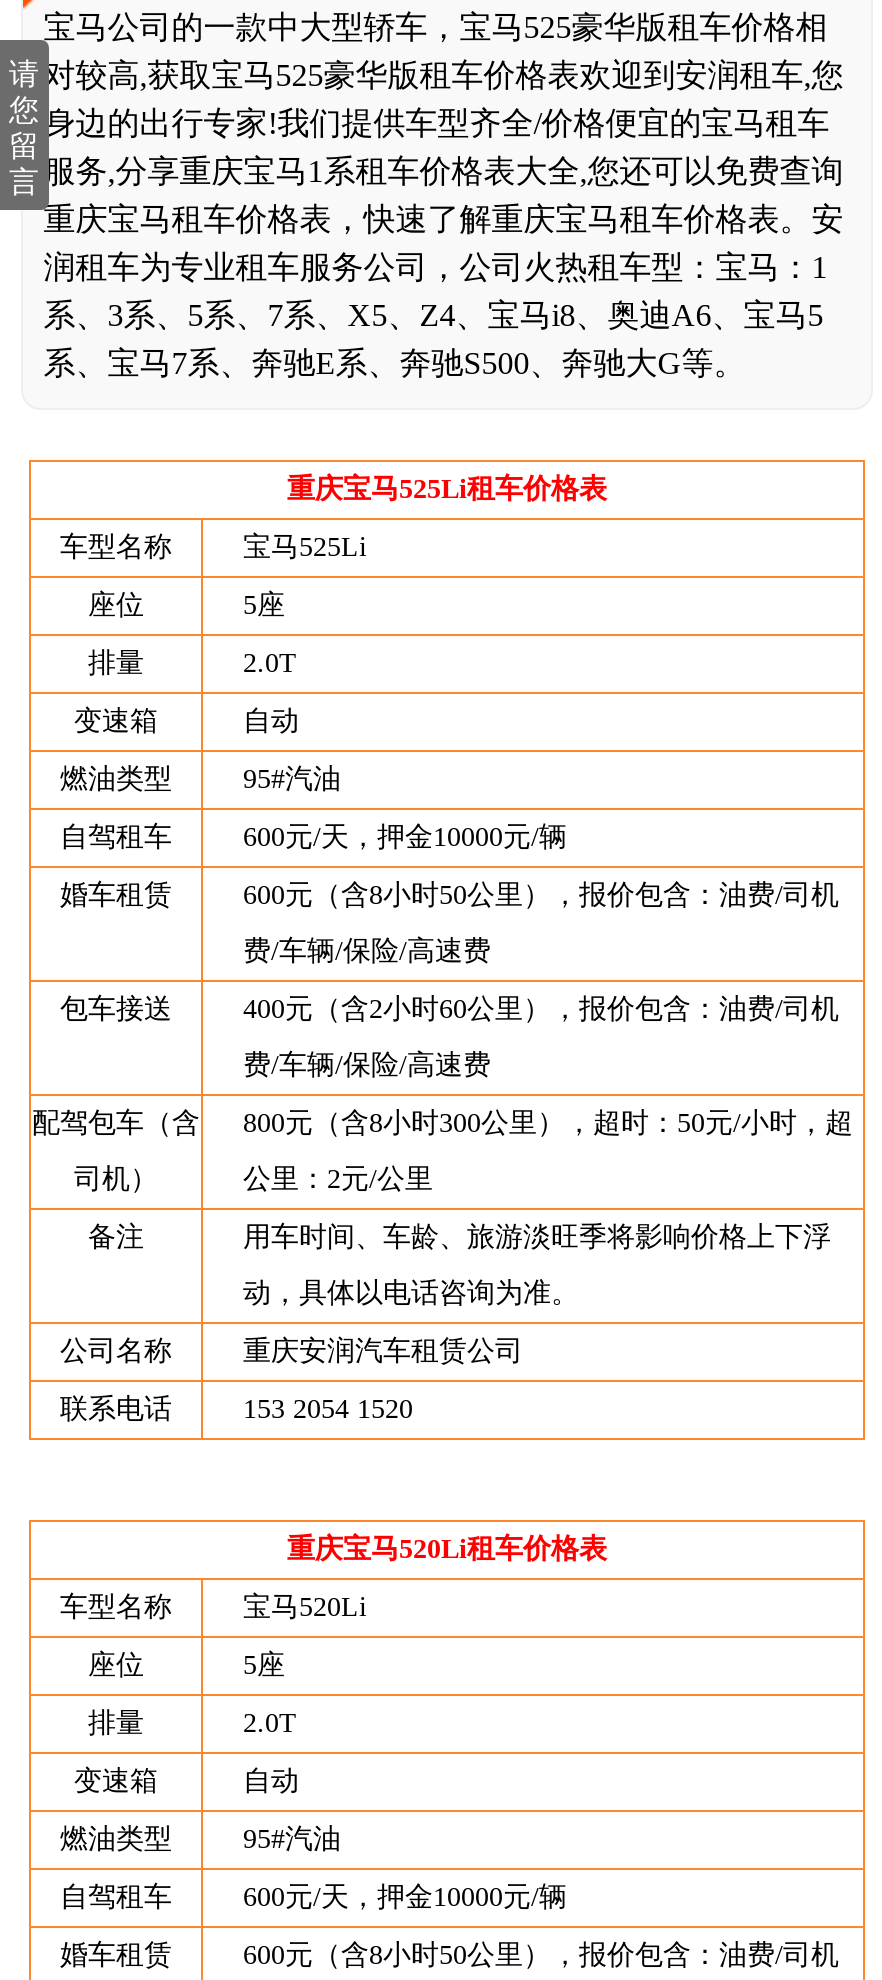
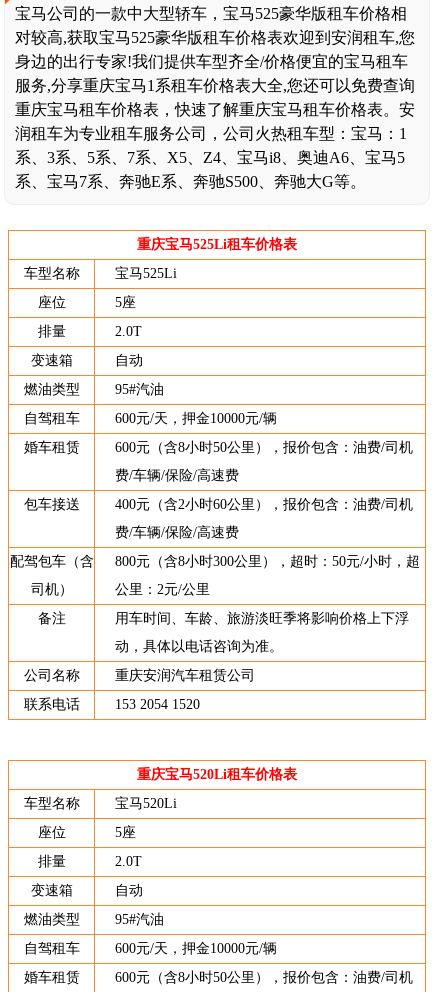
[9,58,39,198] 请 | 您 | 留 | 言 -> none

